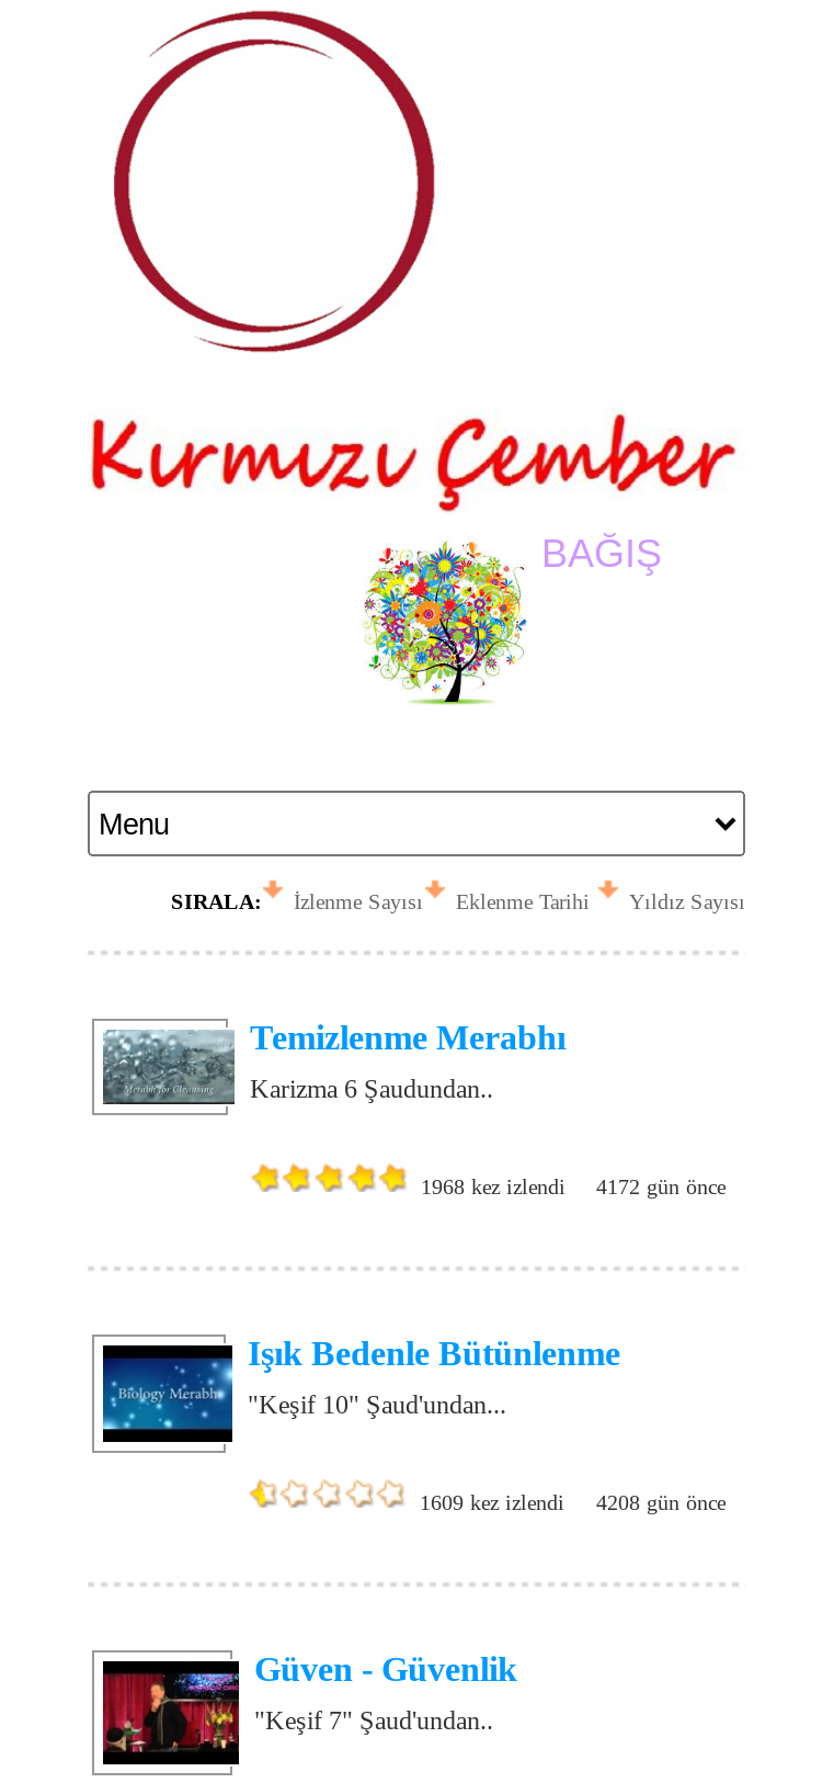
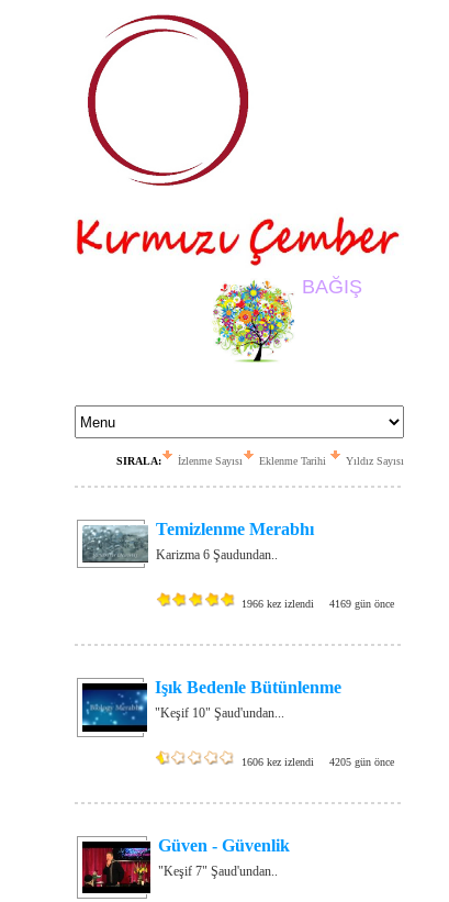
[421,1174,565,1199] 1968 kez izlendi -> [242,598,314,610] 1966 kez izlendi
[596,1174,726,1199] 4172 gün önce -> [329,598,394,610] 4169 gün önce
[420,1490,564,1514] 1609 kez izlendi -> [241,756,313,768] 1606 kez izlendi
[596,1490,726,1514] 4208 gün önce -> [329,756,394,768] 4205 gün önce

